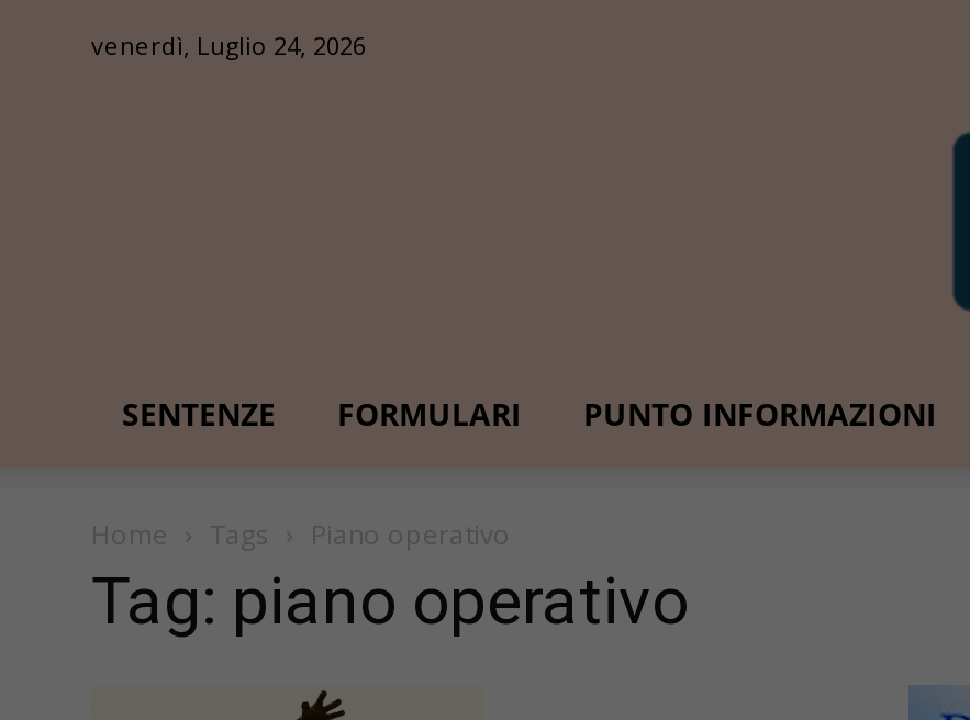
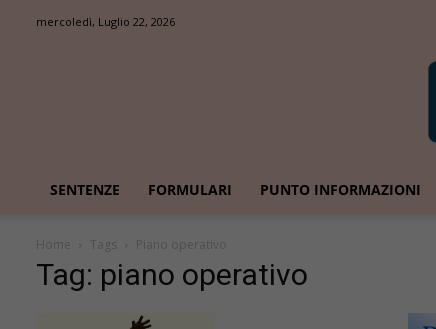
[91,29,366,61] venerdì, Luglio 24, 2026 -> [36,14,175,29] mercoledì, Luglio 22, 2026

